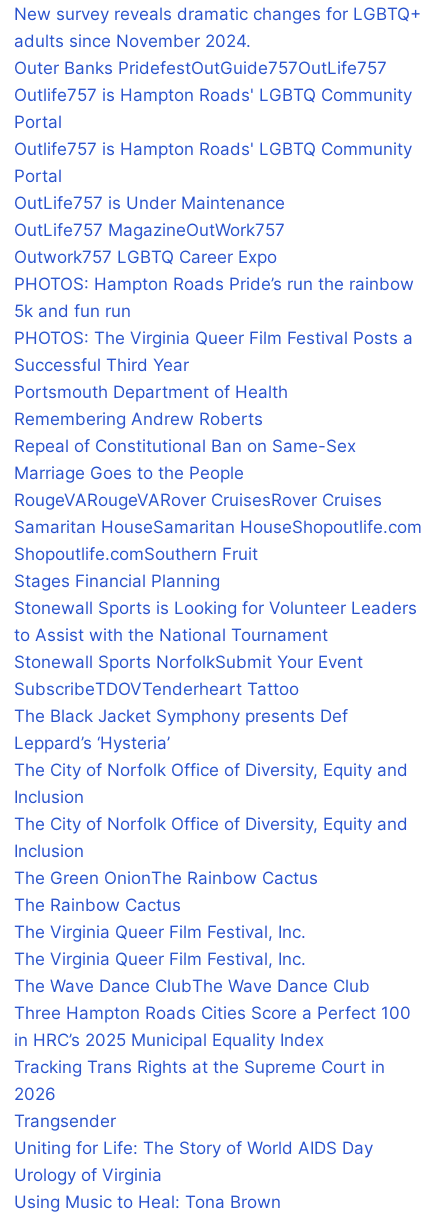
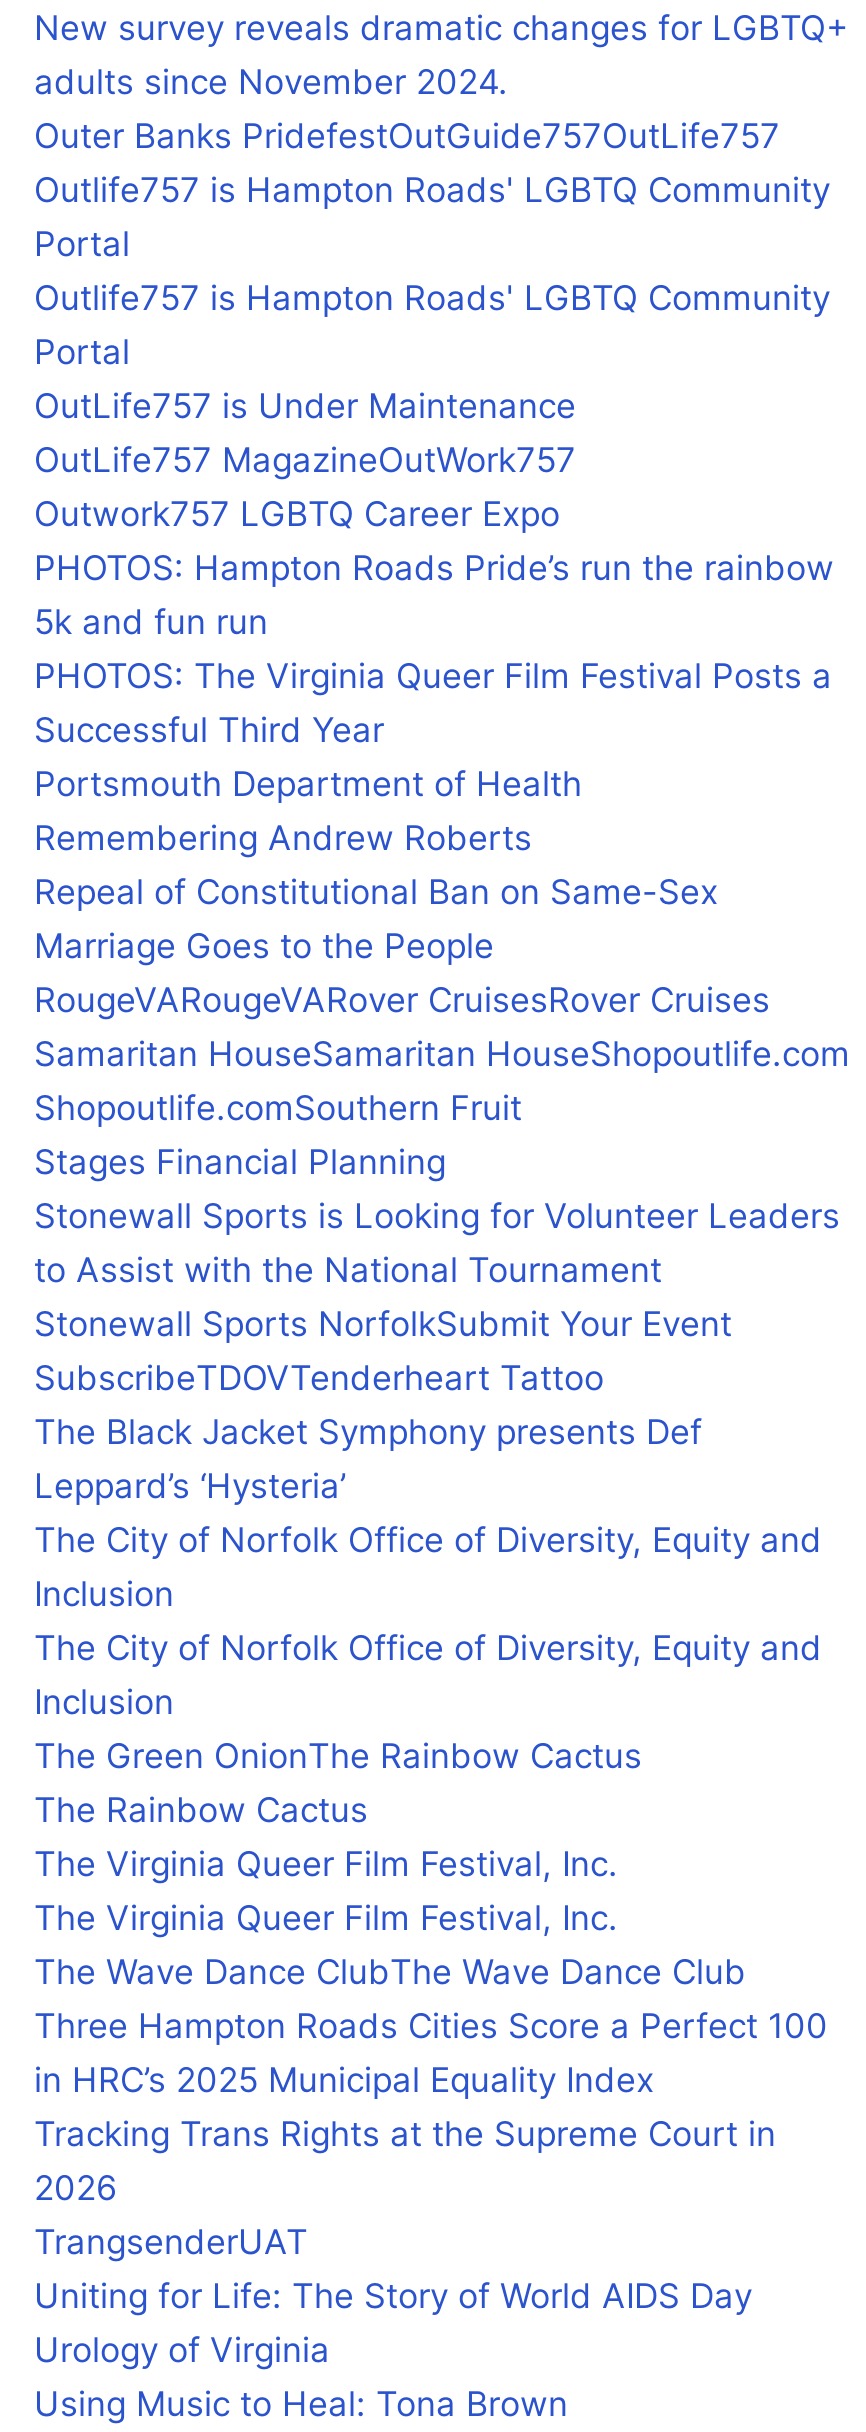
[14,1111,116,1131] Trangsender -> [34,2222,308,2262] TrangsenderUAT

